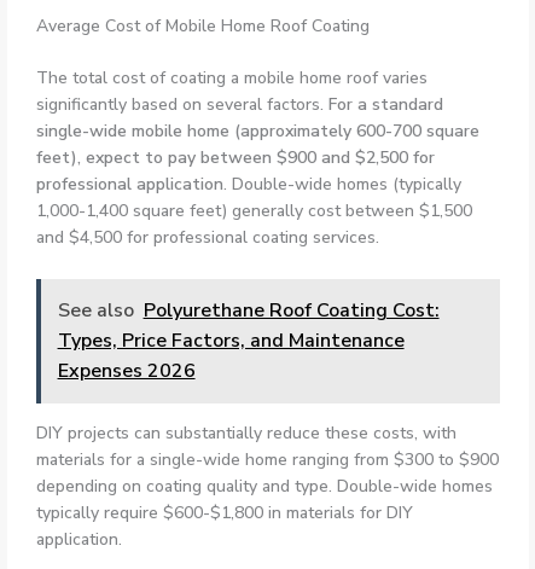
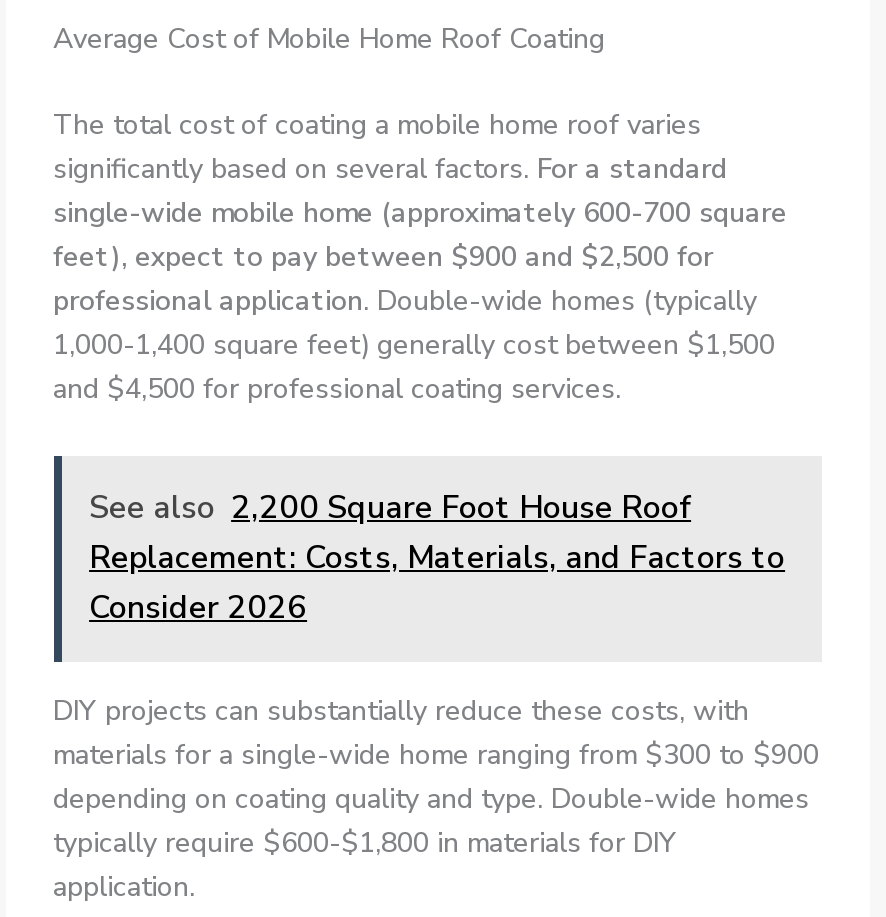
[57,297,439,384] See also Polyurethane Roof Coating Cost: | Types, Price Factors, and Maintenance | Expenses 2026 -> [89,486,785,630] See also 2,200 Square Foot House Roof | Replacement: Costs, Materials, and Factors to | Consider 2026

